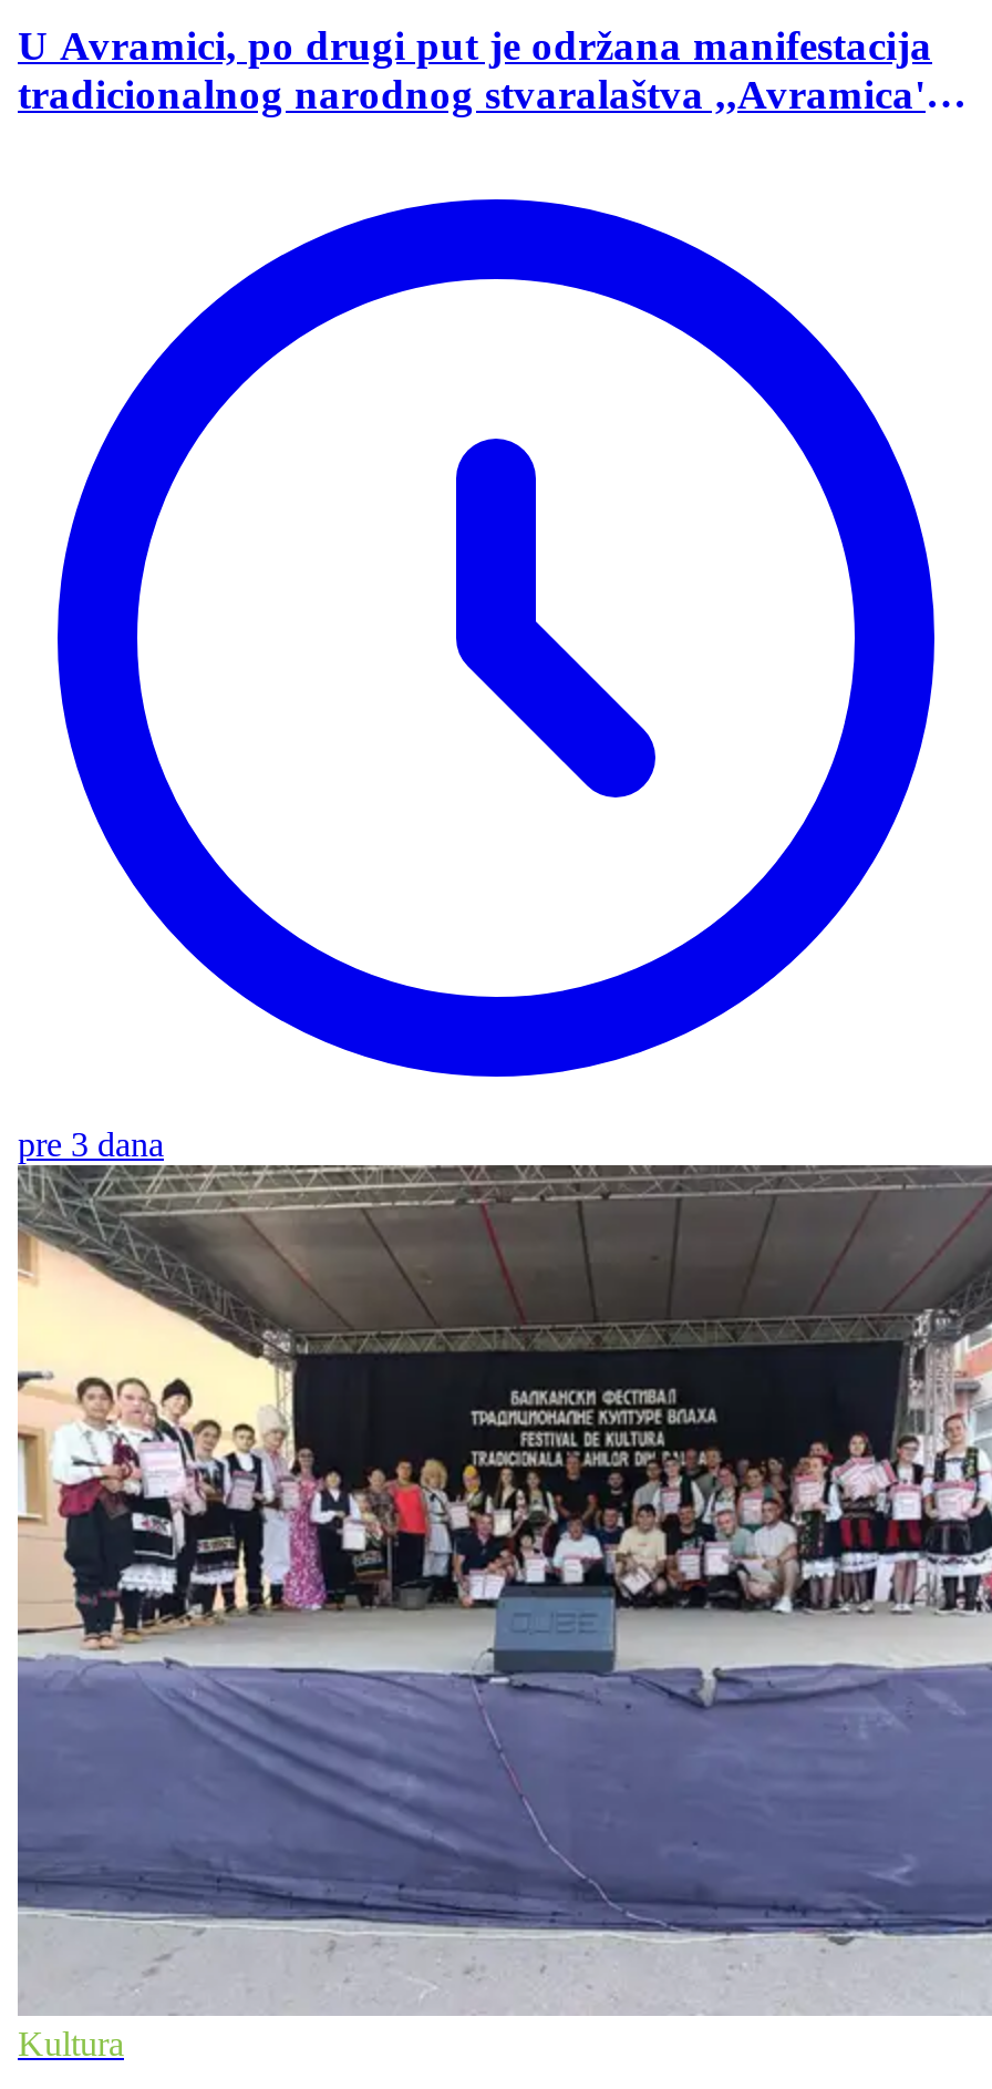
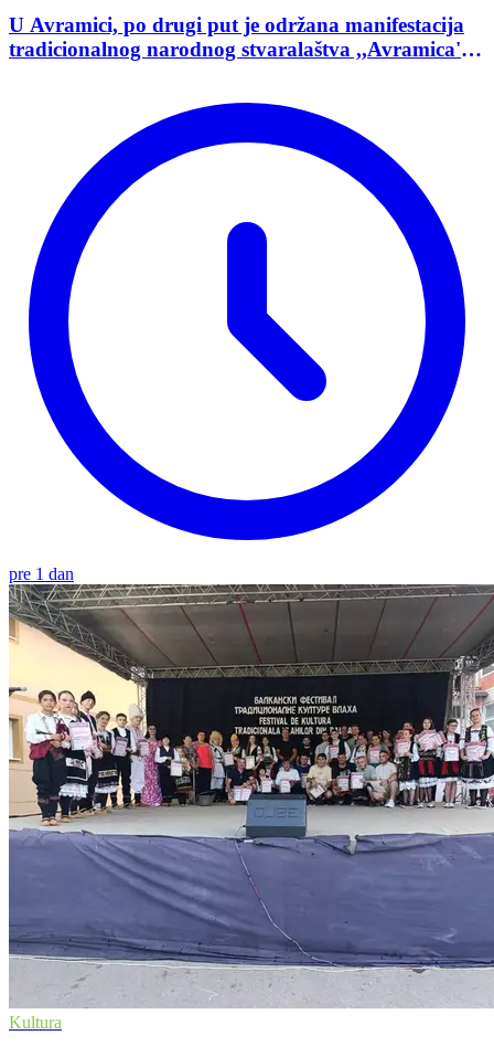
[18,1126,164,1164] pre 3 dana -> [9,564,74,583] pre 1 dan

